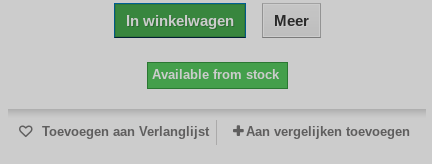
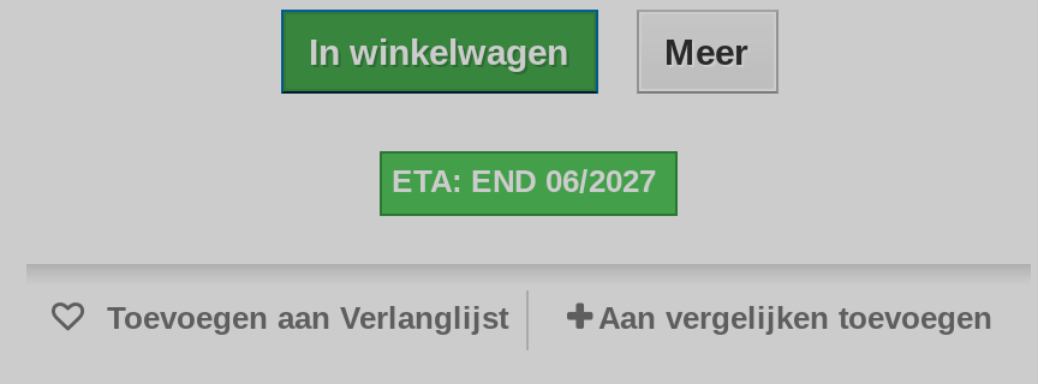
[151,67,278,82] Available from stock -> [392,163,656,199] ETA: END 06/2027

